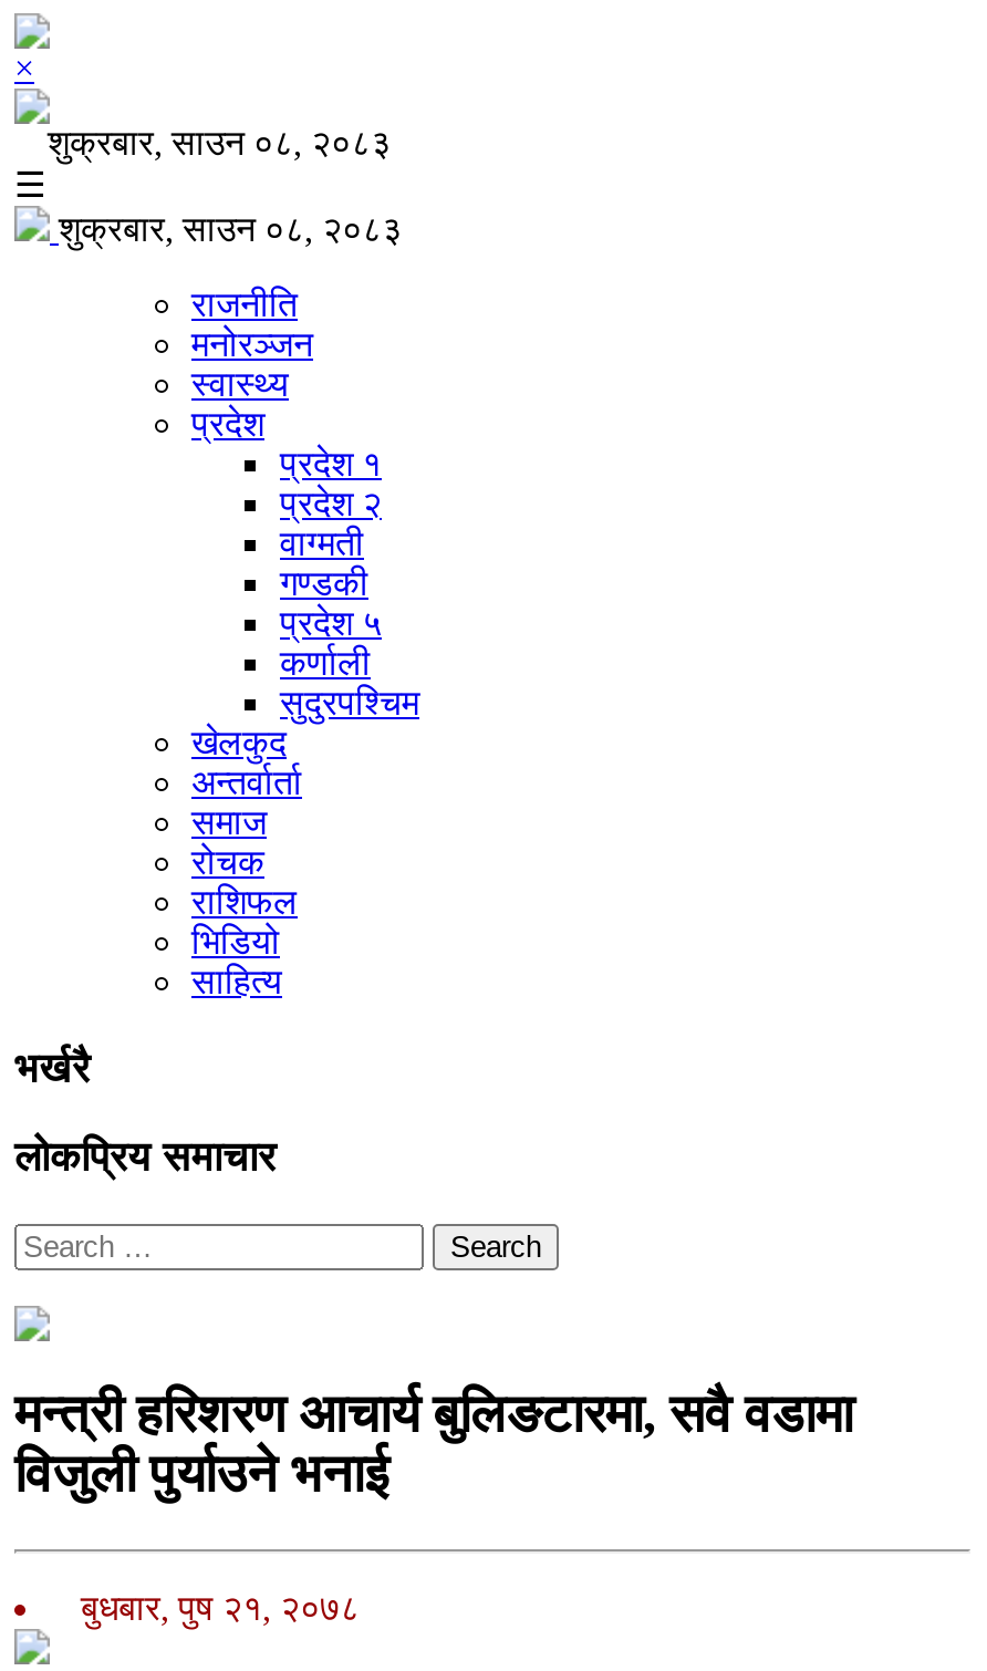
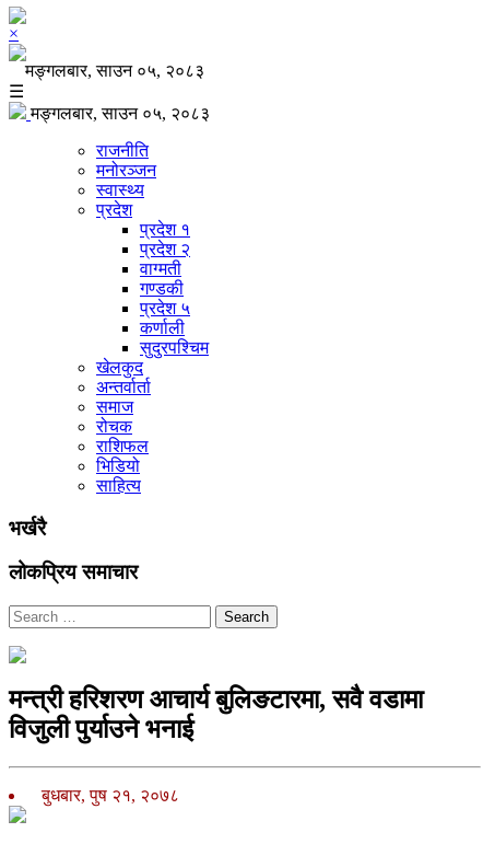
[48,124,391,162] शुक्रबार, साउन ०८, २०८३ -> [25,61,204,80] मङ्गलबार, साउन ०५, २०८३
[59,210,402,248] शुक्रबार, साउन ०८, २०८३ -> [31,104,210,123] मङ्गलबार, साउन ०५, २०८३

